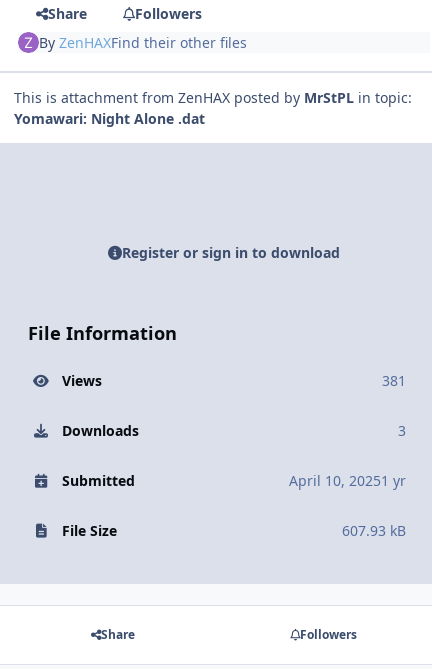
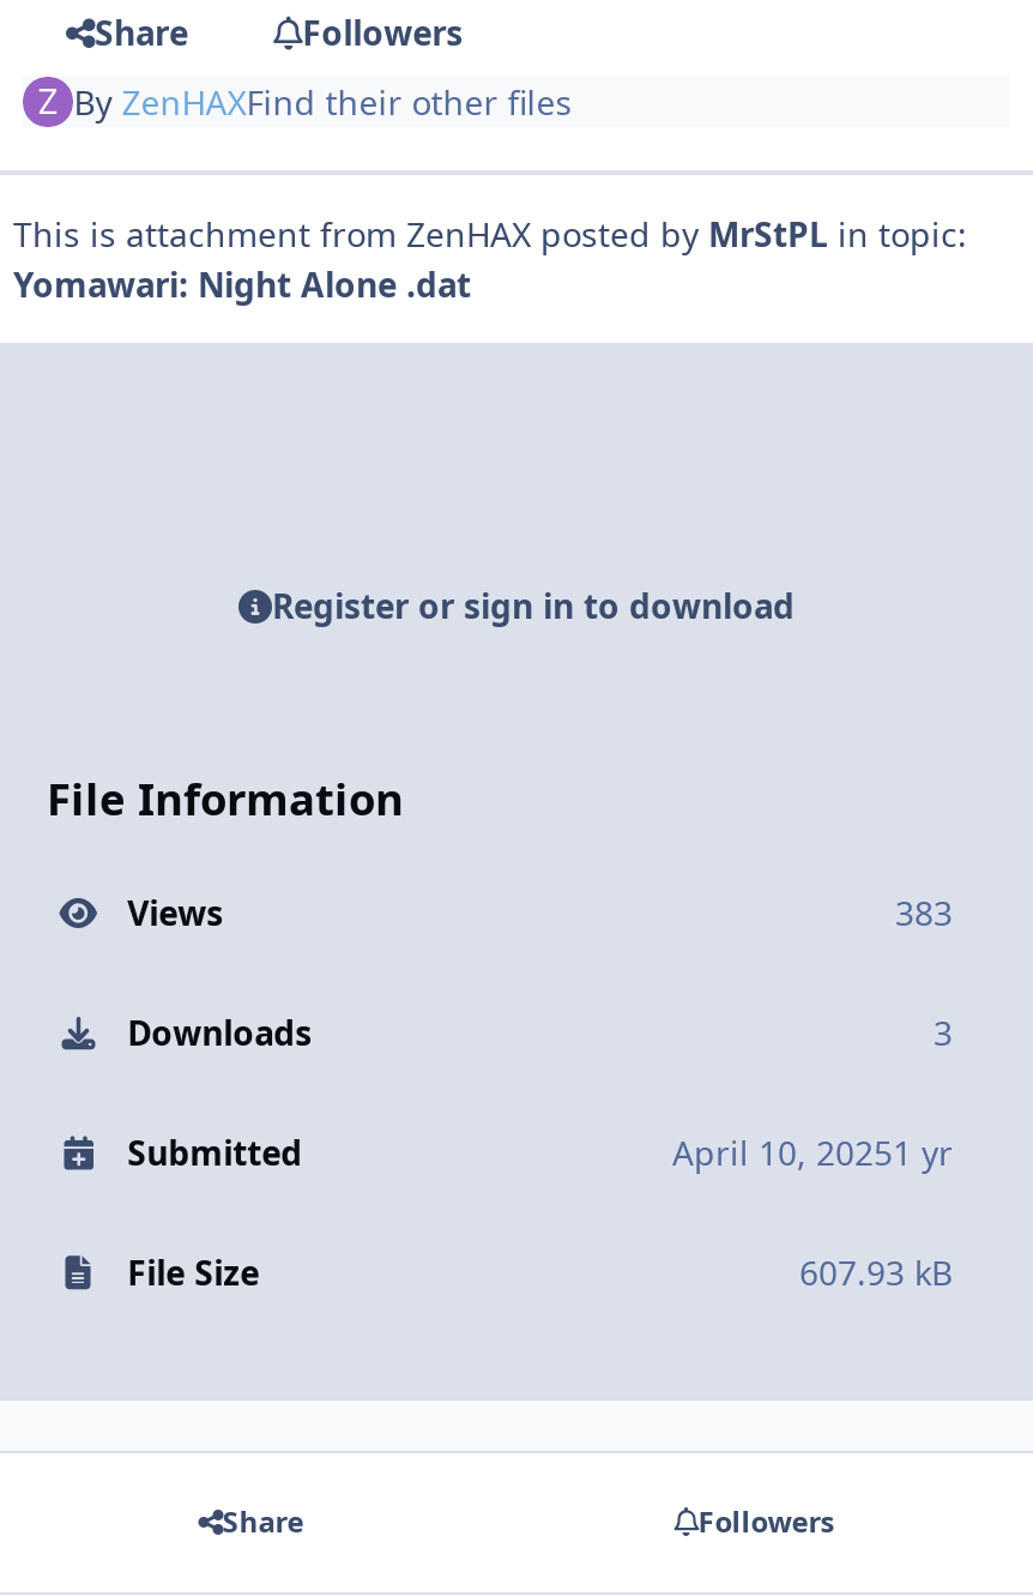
[382,371,406,390] 381 -> [895,890,953,935] 383

